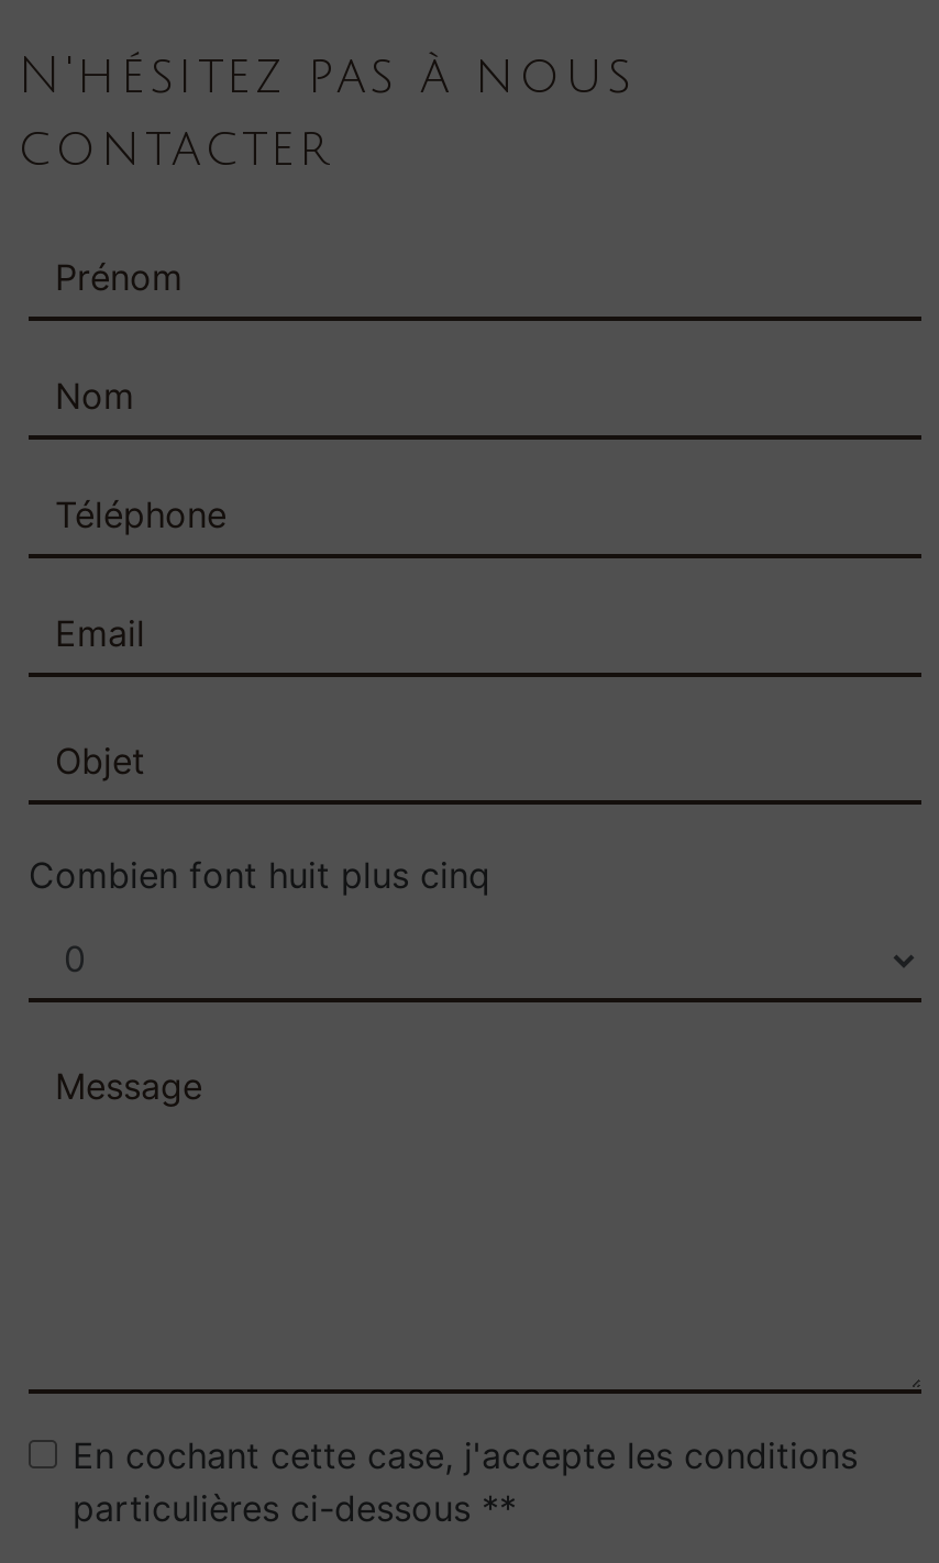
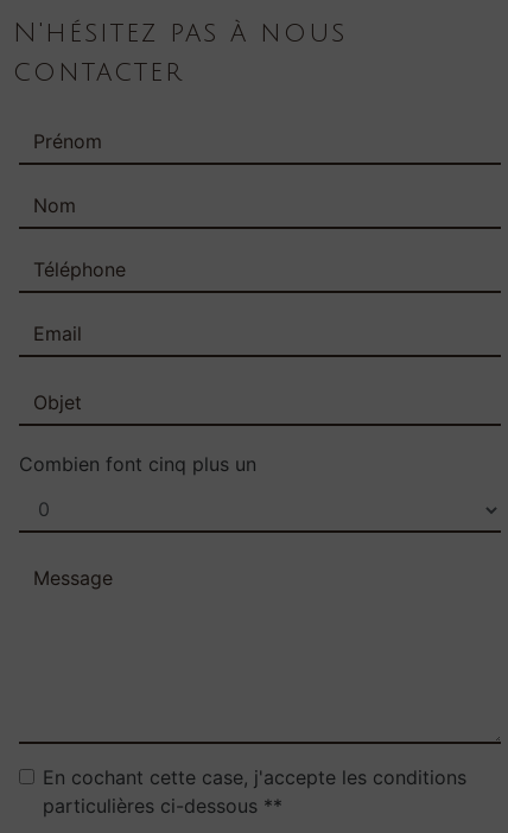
[29,852,490,896] Combien font huit plus cinq -> [19,452,256,475] Combien font cinq plus un

